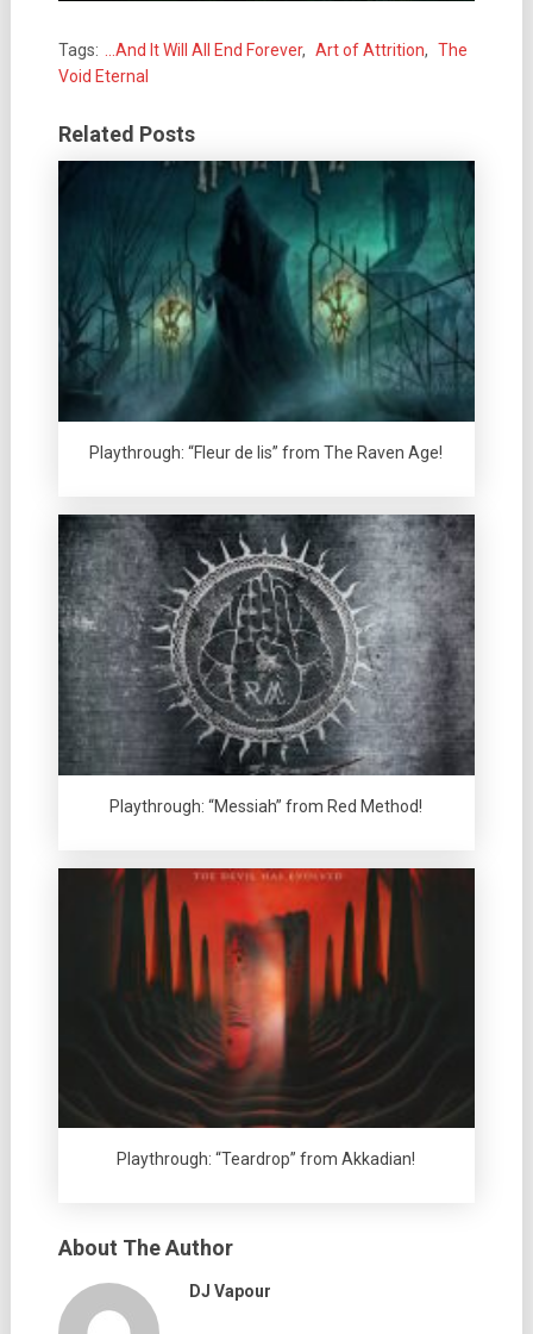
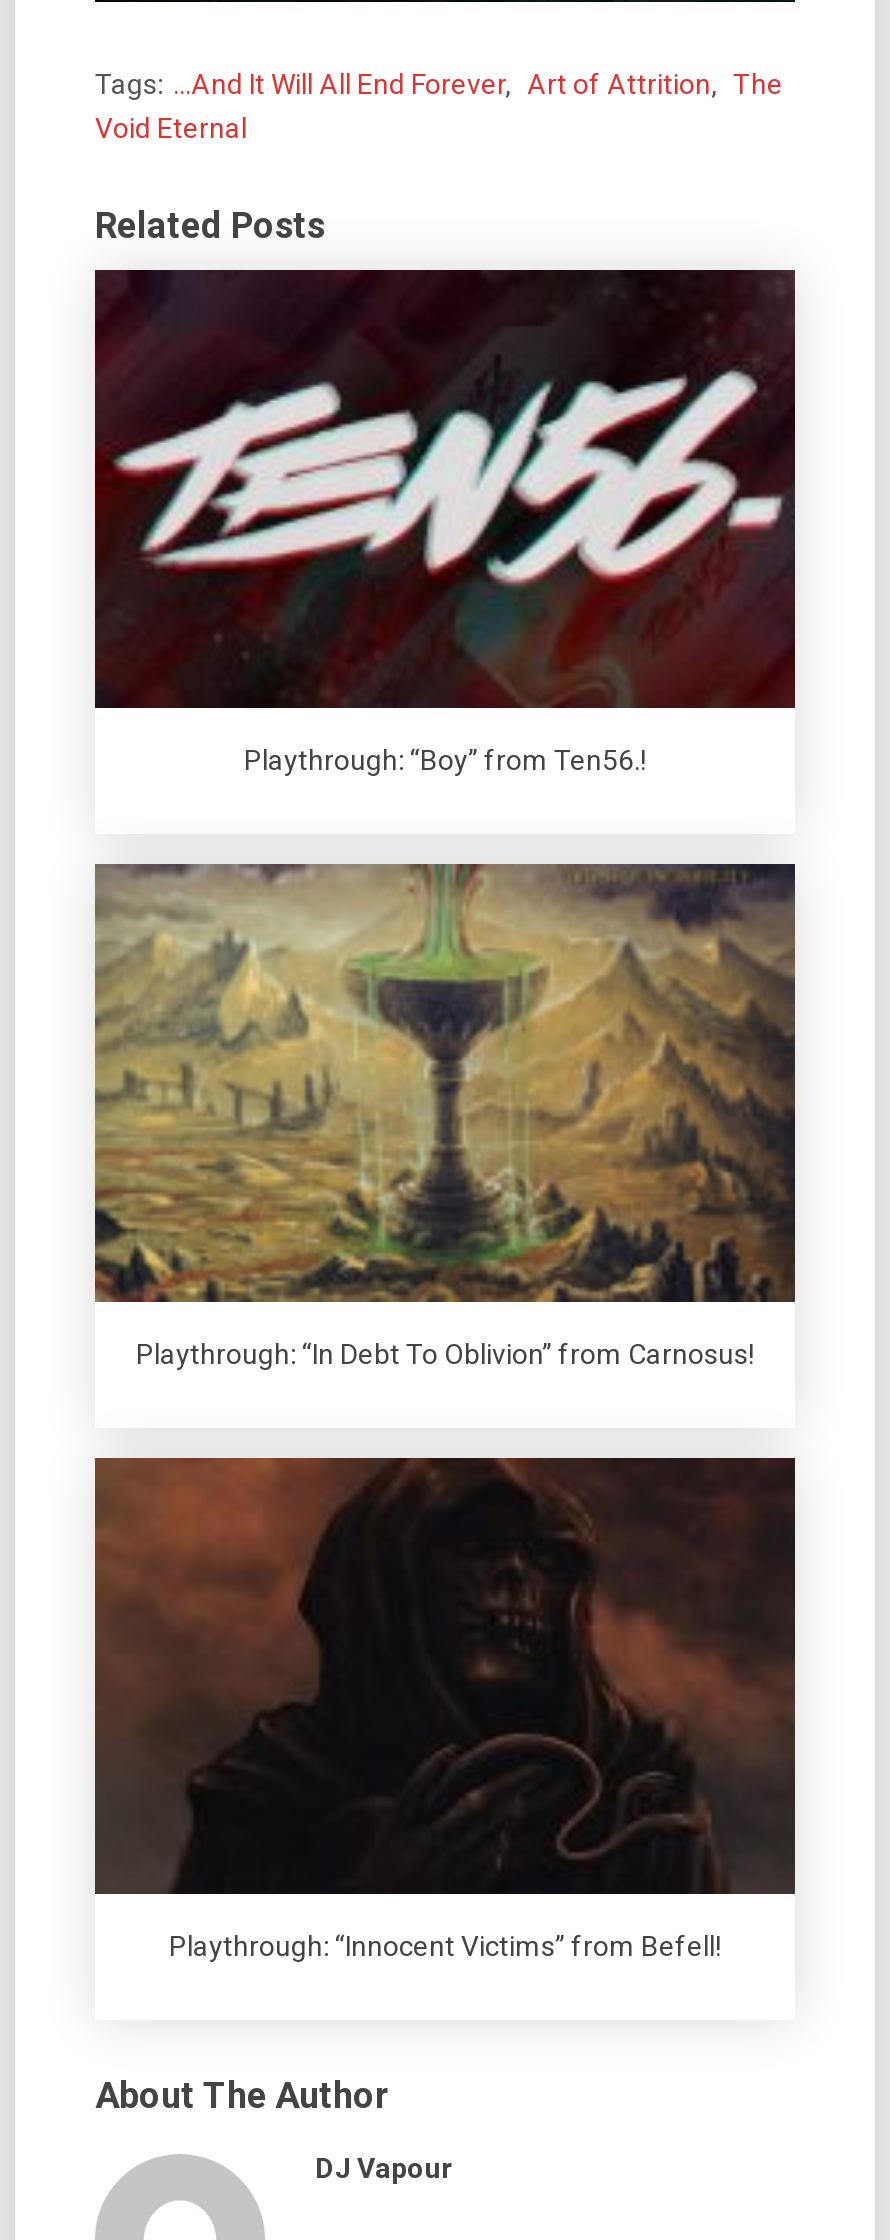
[58,161,475,462] [image] | Playthrough: “Fleur de lis” from The Raven Age! -> [95,270,795,776] [image] | Playthrough: “Boy” from Ten56.!
[57,513,475,816] [image] | Playthrough: “Messiah” from Red Method! -> [93,862,795,1369] [image] | Playthrough: “In Debt To Oblivion” from Carnosus!
[58,867,475,1169] [image] | Playthrough: “Teardrop” from Akkadian! -> [95,1456,795,1963] [image] | Playthrough: “Innocent Victims” from Befell!

